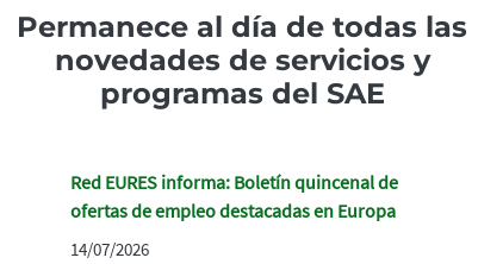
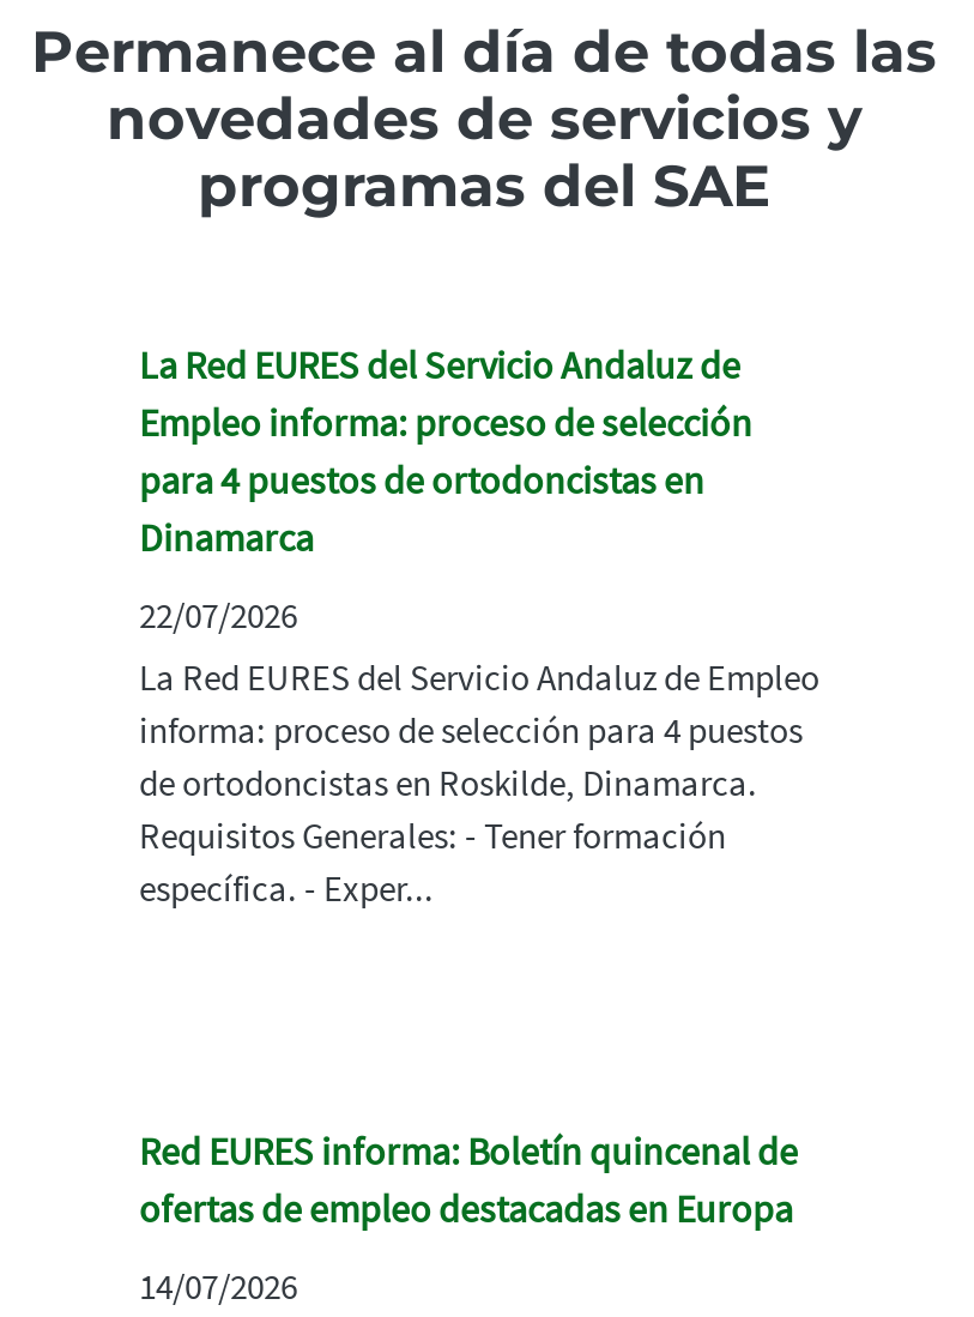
none -> [139,341,819,911] La Red EURES del Servicio Andaluz de | Empleo informa: proceso de selección | para 4 puestos de ortodoncistas en | Dinamarca | 22/07/2026 | La Red EURES del Servicio Andaluz de Empleo | informa: proceso de selección para 4 puestos | de ortodoncistas en Roskilde, Dinamarca. | Requisitos Generales: - Tener formación | específica. - Exper...

